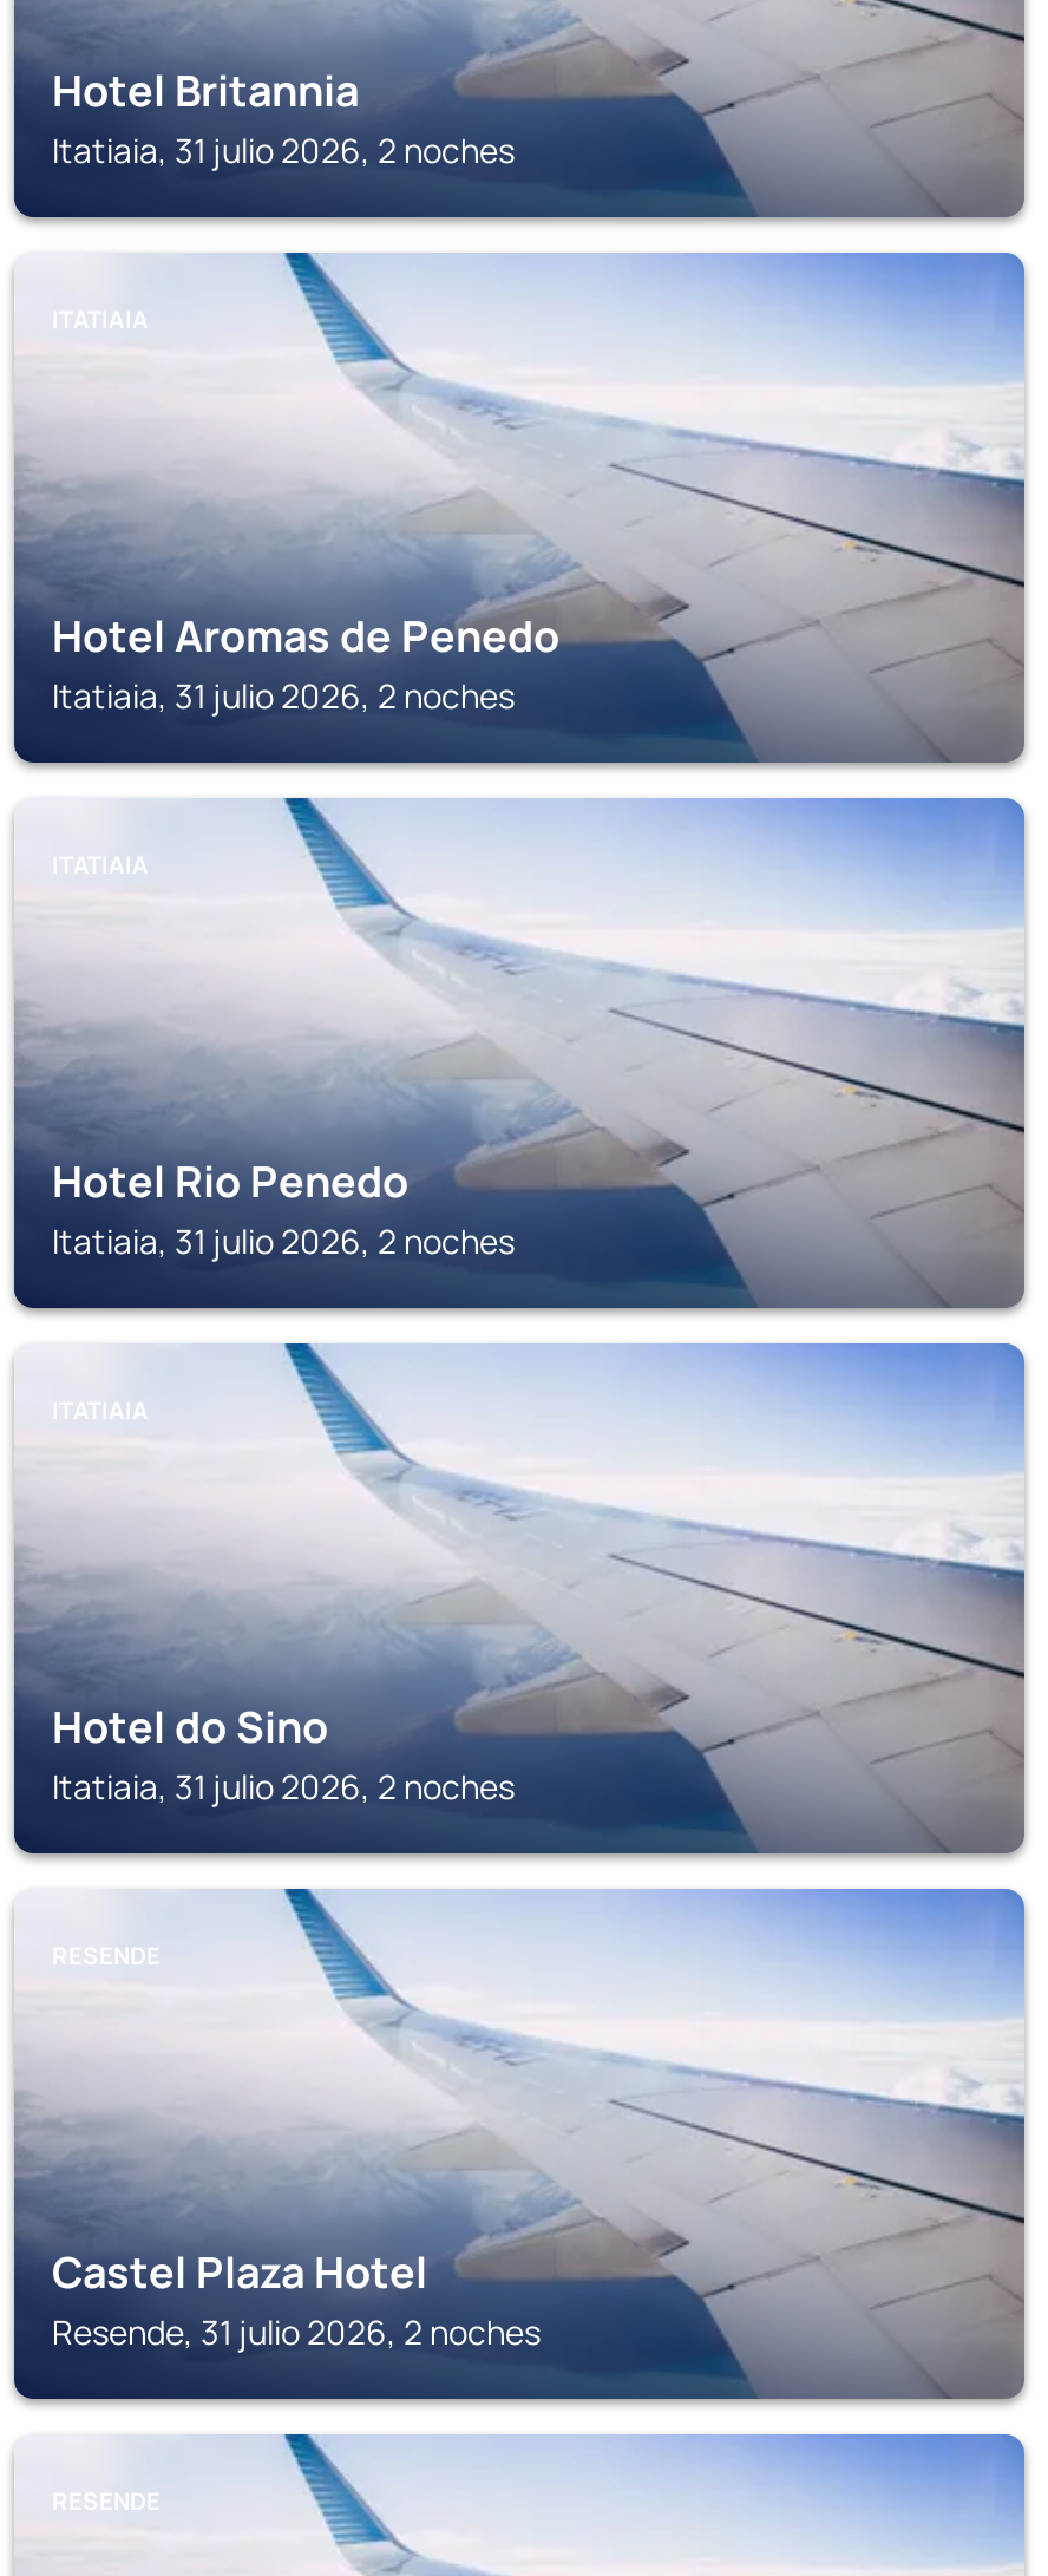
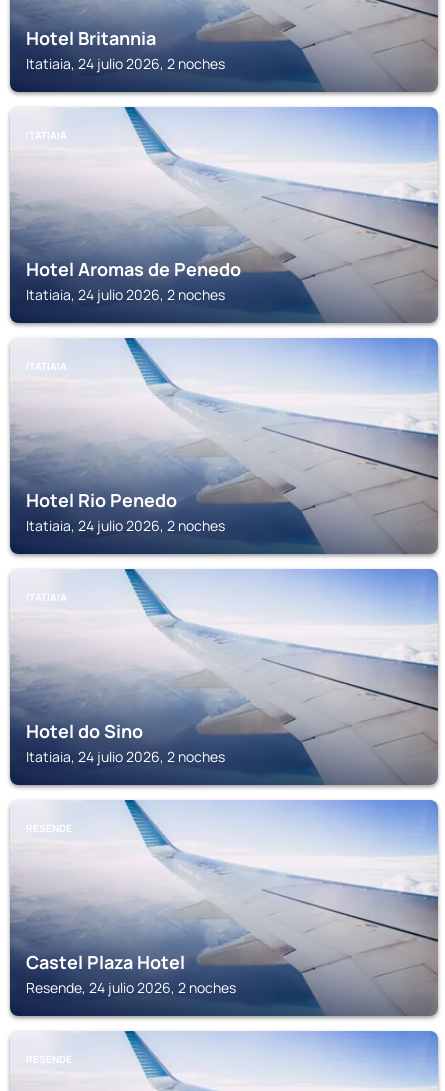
[52,128,515,172] Itatiaia, 31 julio 2026, 2 noches -> [26,54,225,73] Itatiaia, 24 julio 2026, 2 noches
[52,673,515,718] Itatiaia, 31 julio 2026, 2 noches -> [26,285,225,304] Itatiaia, 24 julio 2026, 2 noches
[52,1218,515,1263] Itatiaia, 31 julio 2026, 2 noches -> [26,516,225,535] Itatiaia, 24 julio 2026, 2 noches
[52,1764,515,1809] Itatiaia, 31 julio 2026, 2 noches -> [26,747,225,766] Itatiaia, 24 julio 2026, 2 noches
[52,2309,541,2354] Resende, 31 julio 2026, 2 noches -> [26,978,236,997] Resende, 24 julio 2026, 2 noches

